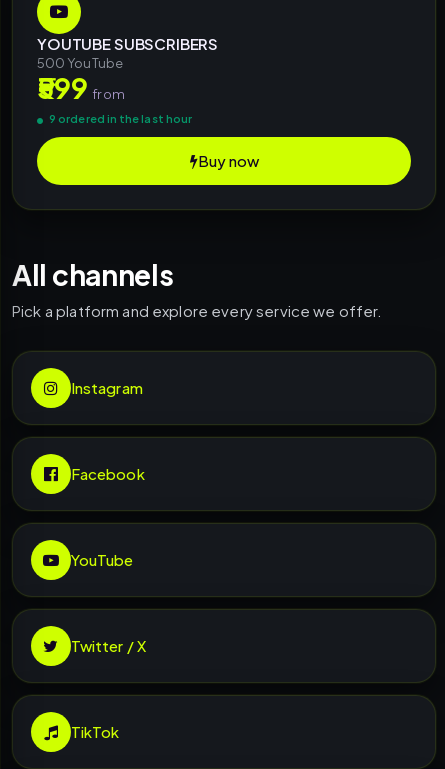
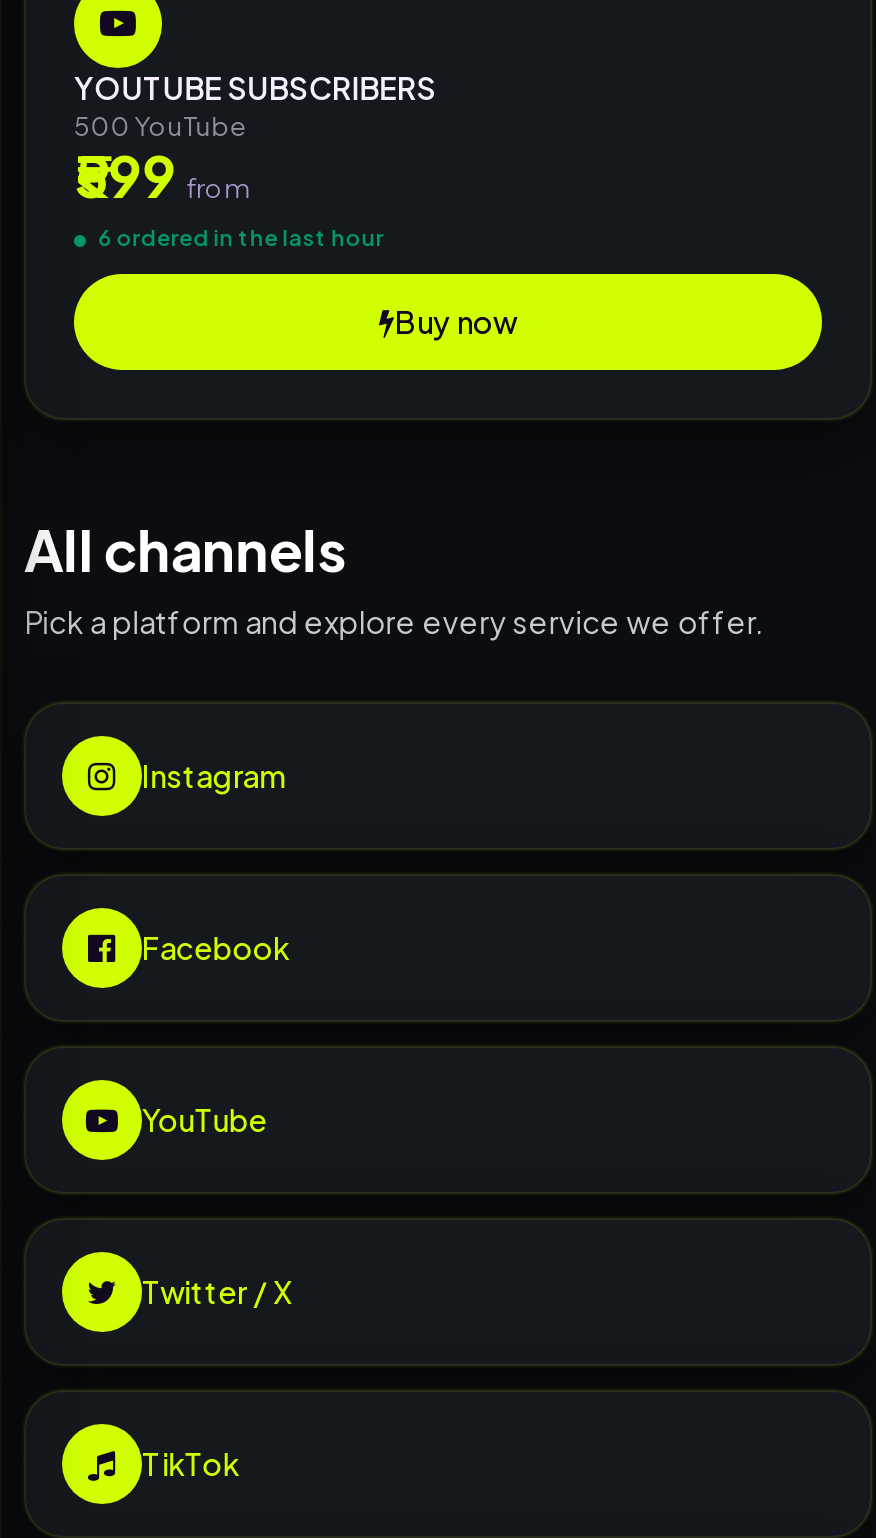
[49,112,192,125] 9 ordered in the last hour -> [98,224,384,250] 6 ordered in the last hour

